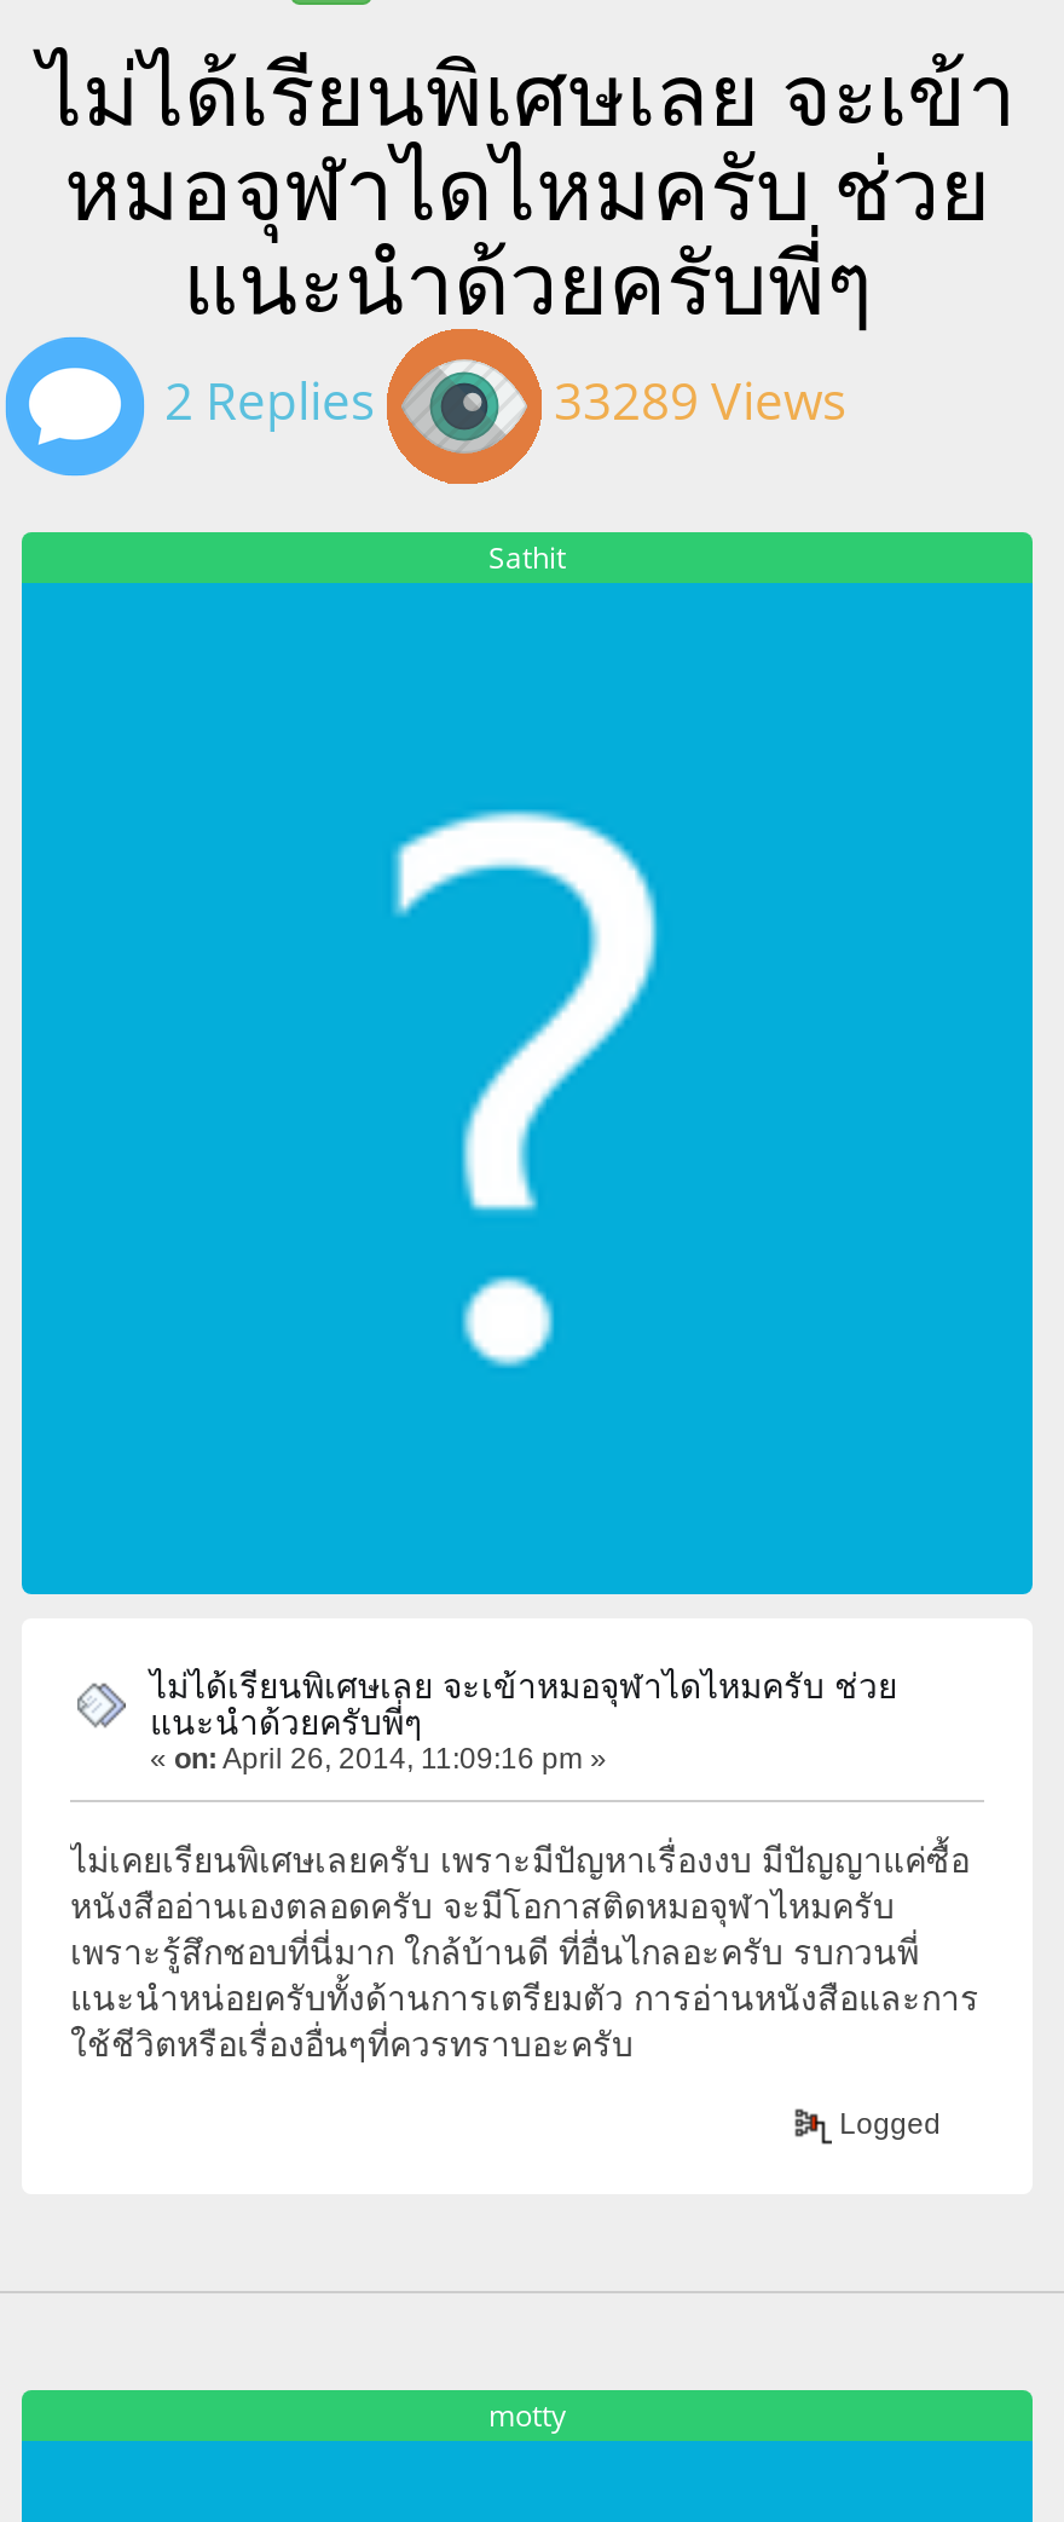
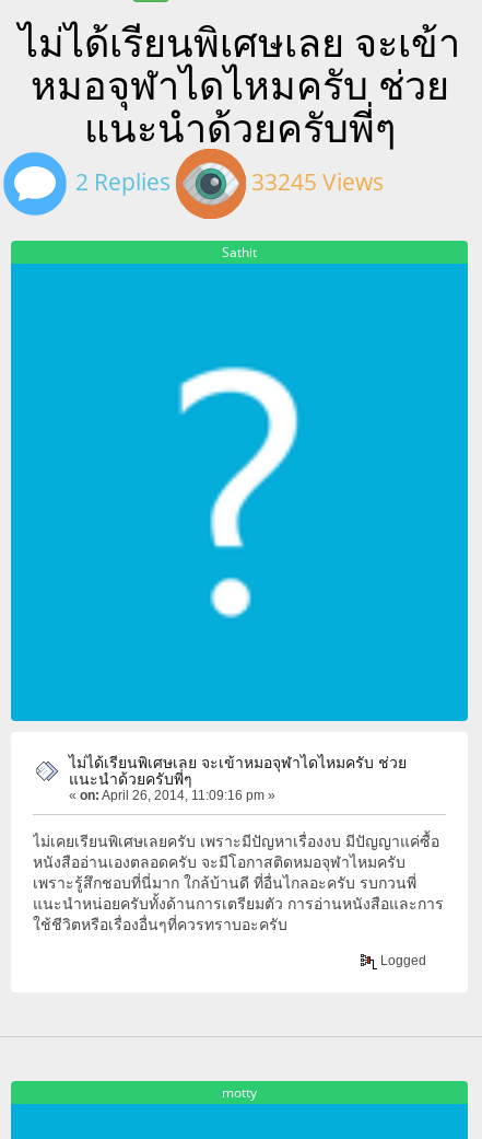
[542,367,846,435] 33289 Views -> [246,166,384,197] 33245 Views

